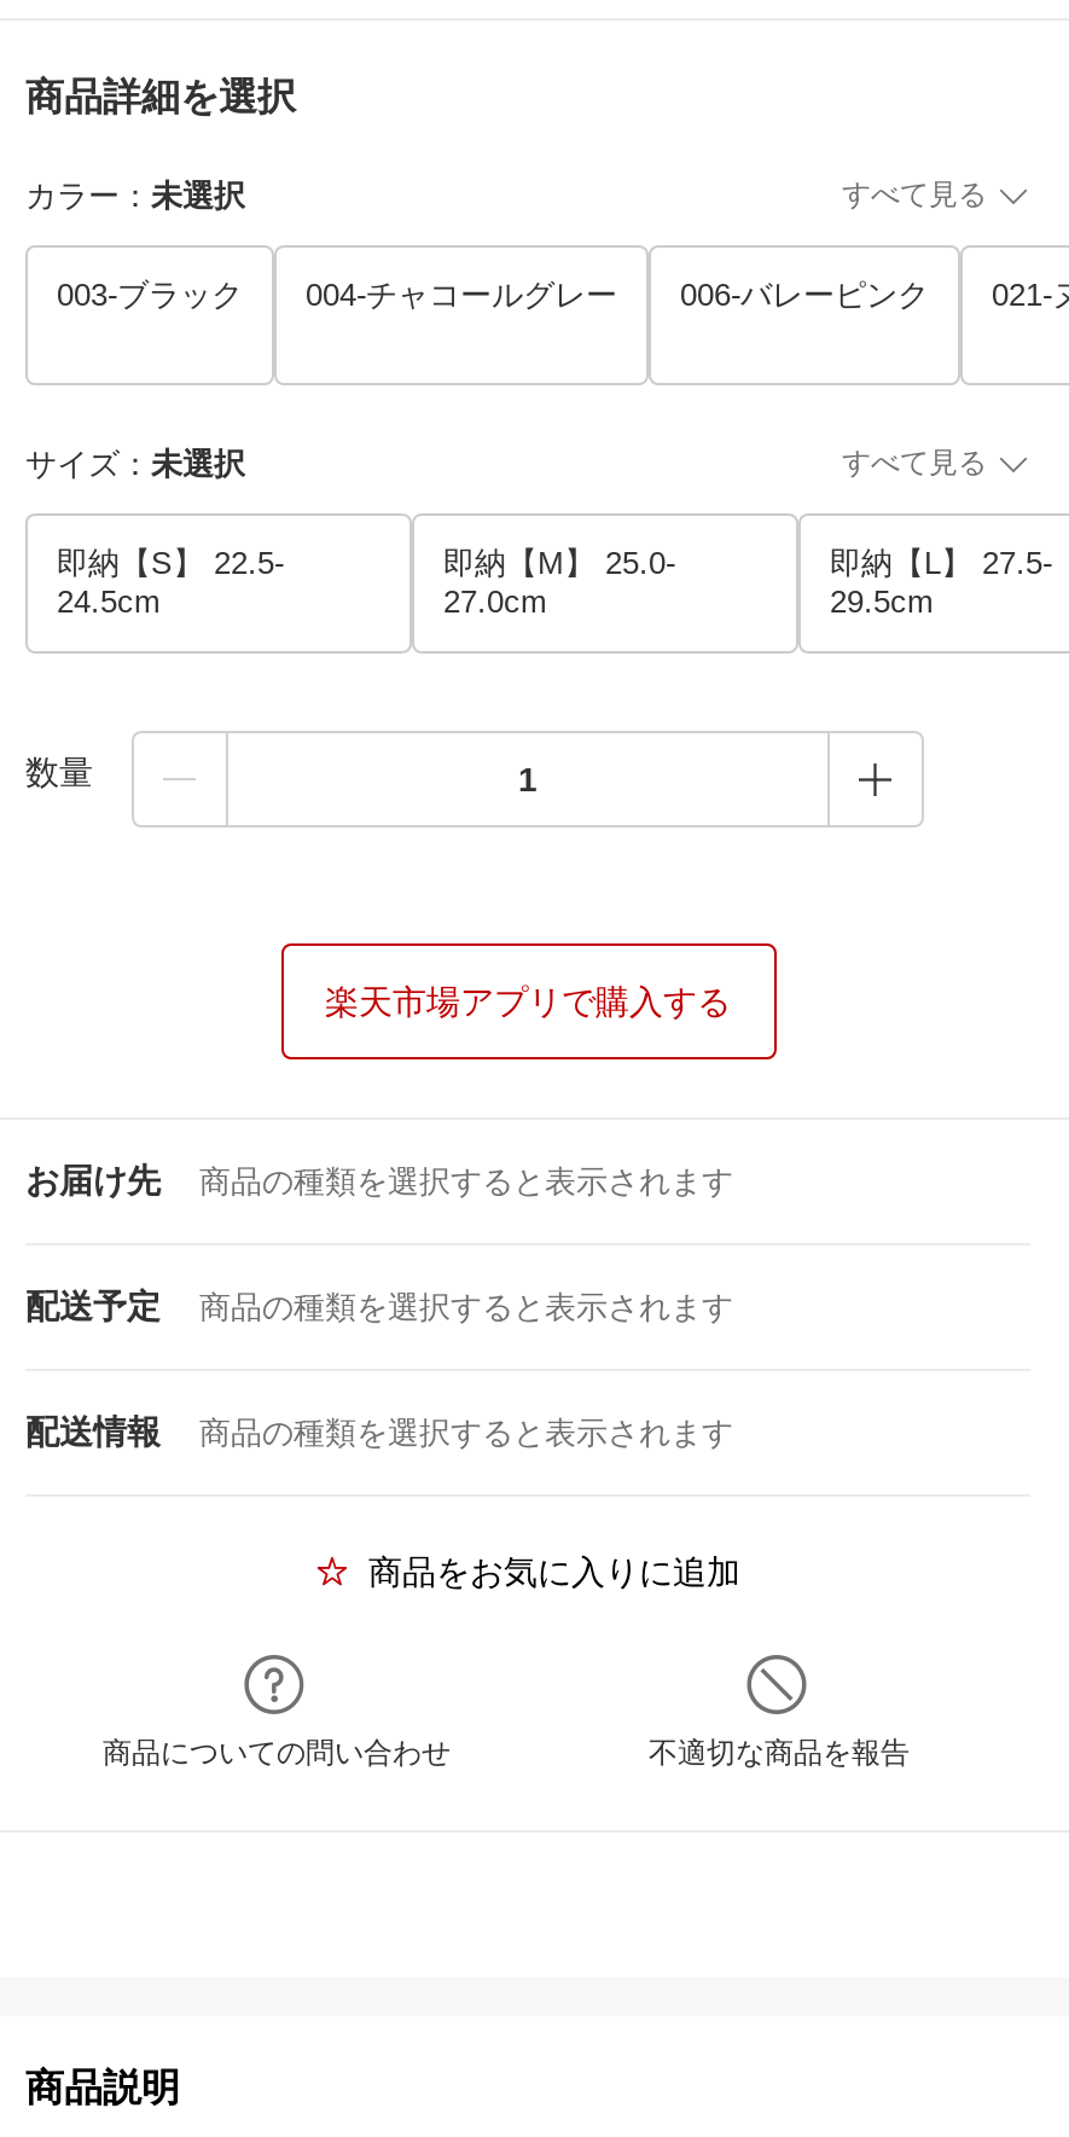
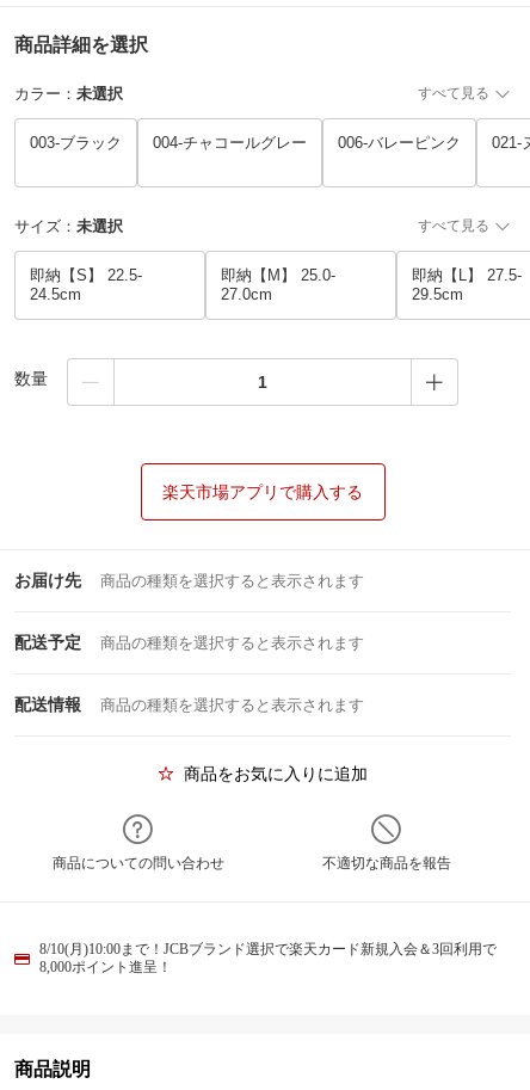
none -> [39,941,497,975] 8/10(月)10:00まで！JCBブランド選択で楽天カード新規入会＆3回利用で | 8,000ポイント進呈！

